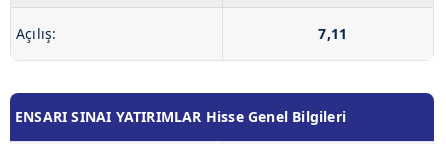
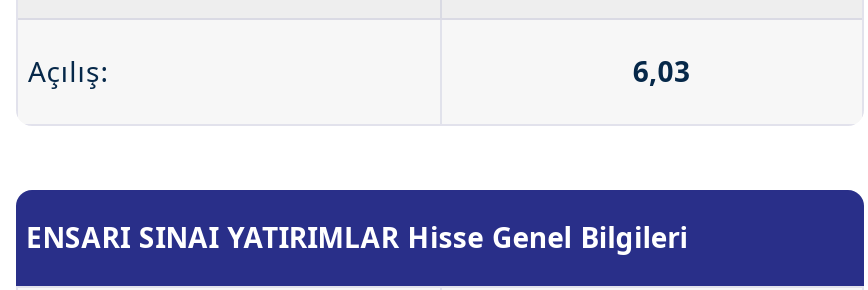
[318,24,347,43] 7,11 -> [633,52,690,90] 6,03

